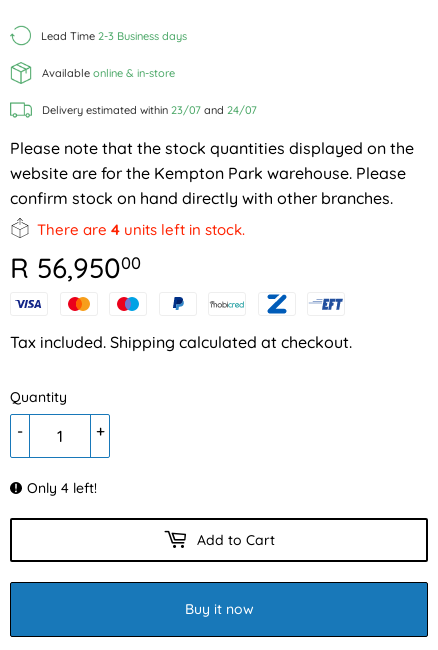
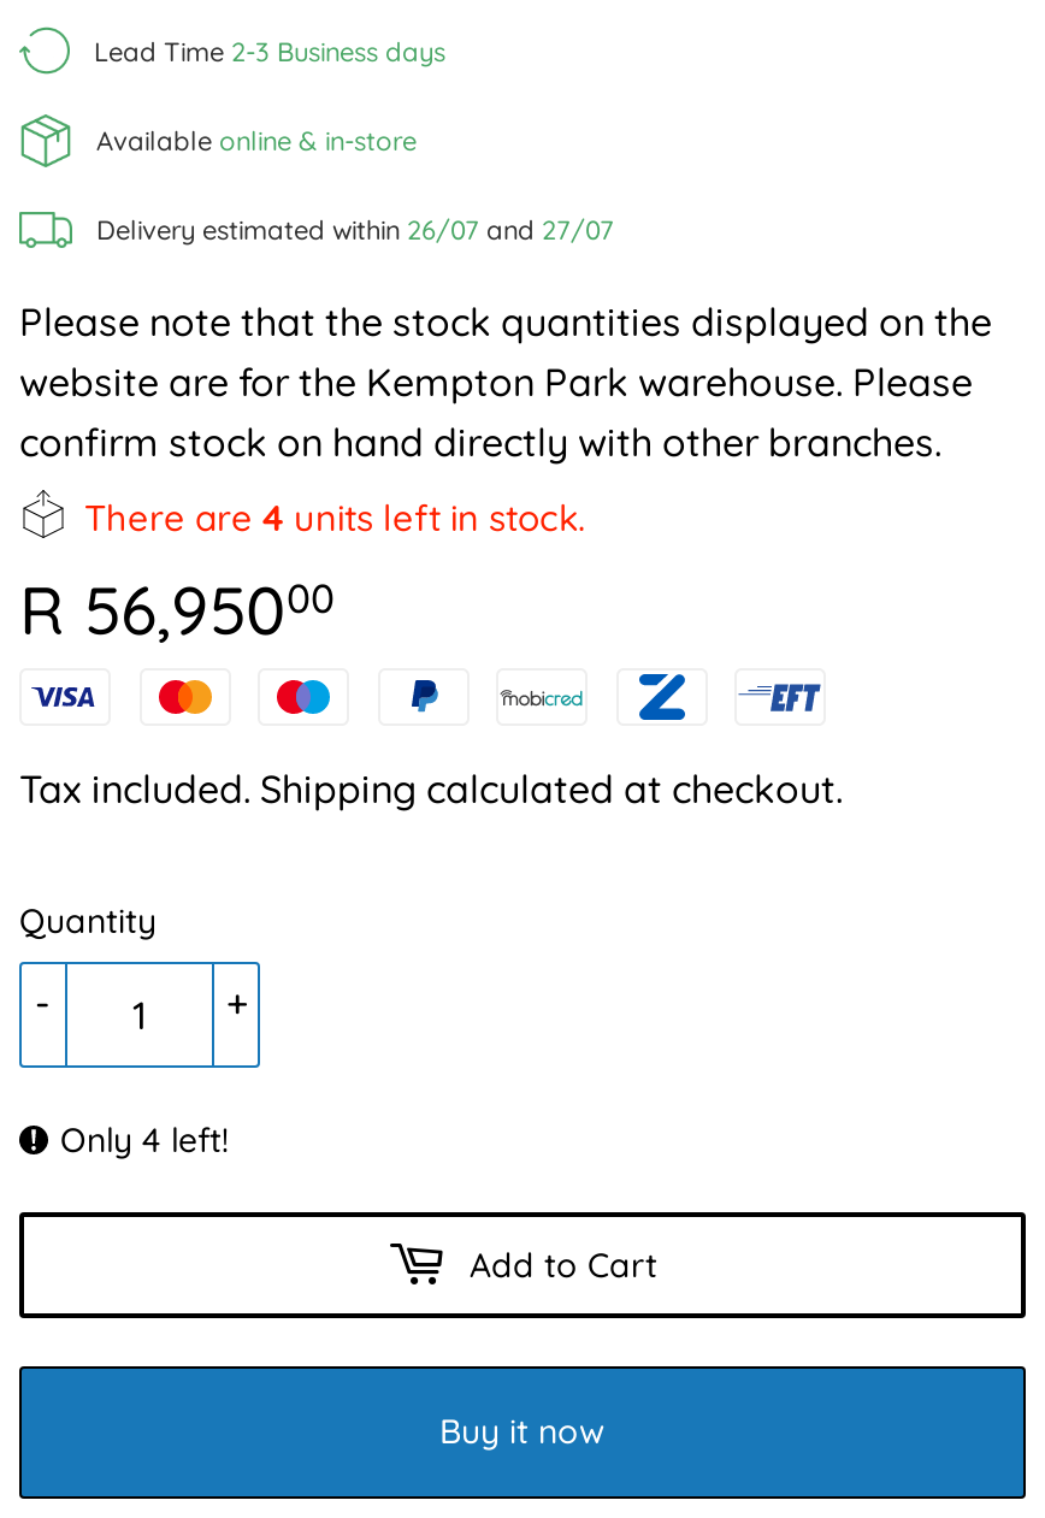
[42,103,257,117] Delivery estimated within 23/07 and 24/07 -> [96,212,614,246] Delivery estimated within 26/07 and 27/07

